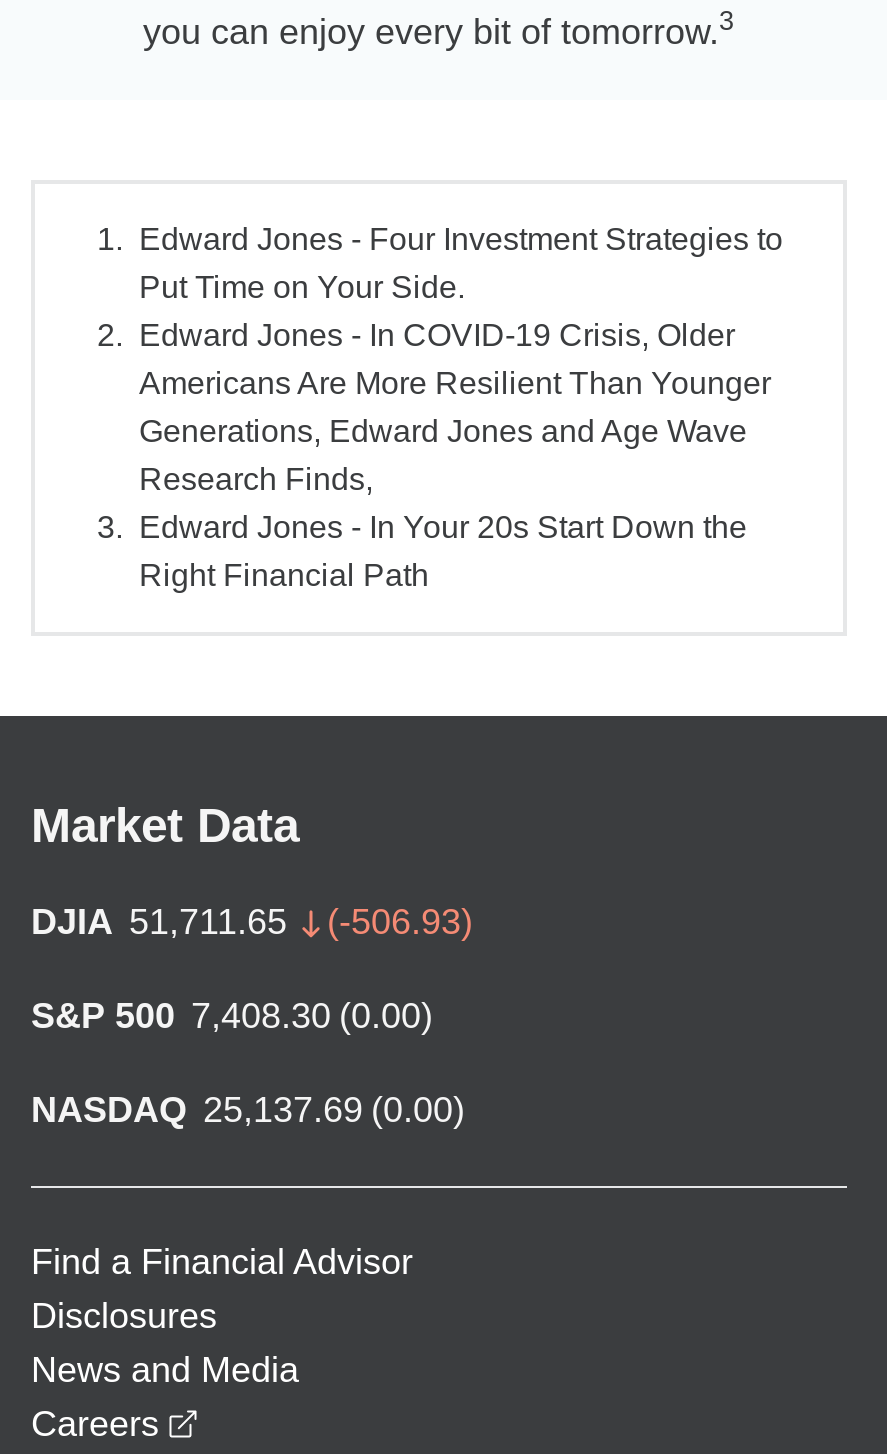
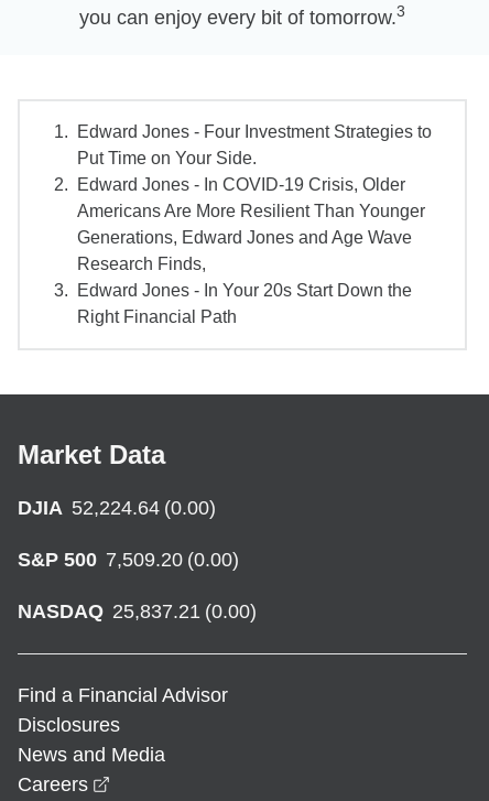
[31,902,473,942] DJIA 51,711.65 | (-506.93) -> [18,497,216,519] DJIA 52,224.64 (0.00)
[31,996,433,1036] S&P 500 7,408.30 (0.00) -> [18,549,239,571] S&P 500 7,509.20 (0.00)
[31,1090,465,1130] NASDAQ 25,137.69 (0.00) -> [18,600,257,623] NASDAQ 25,837.21 (0.00)

